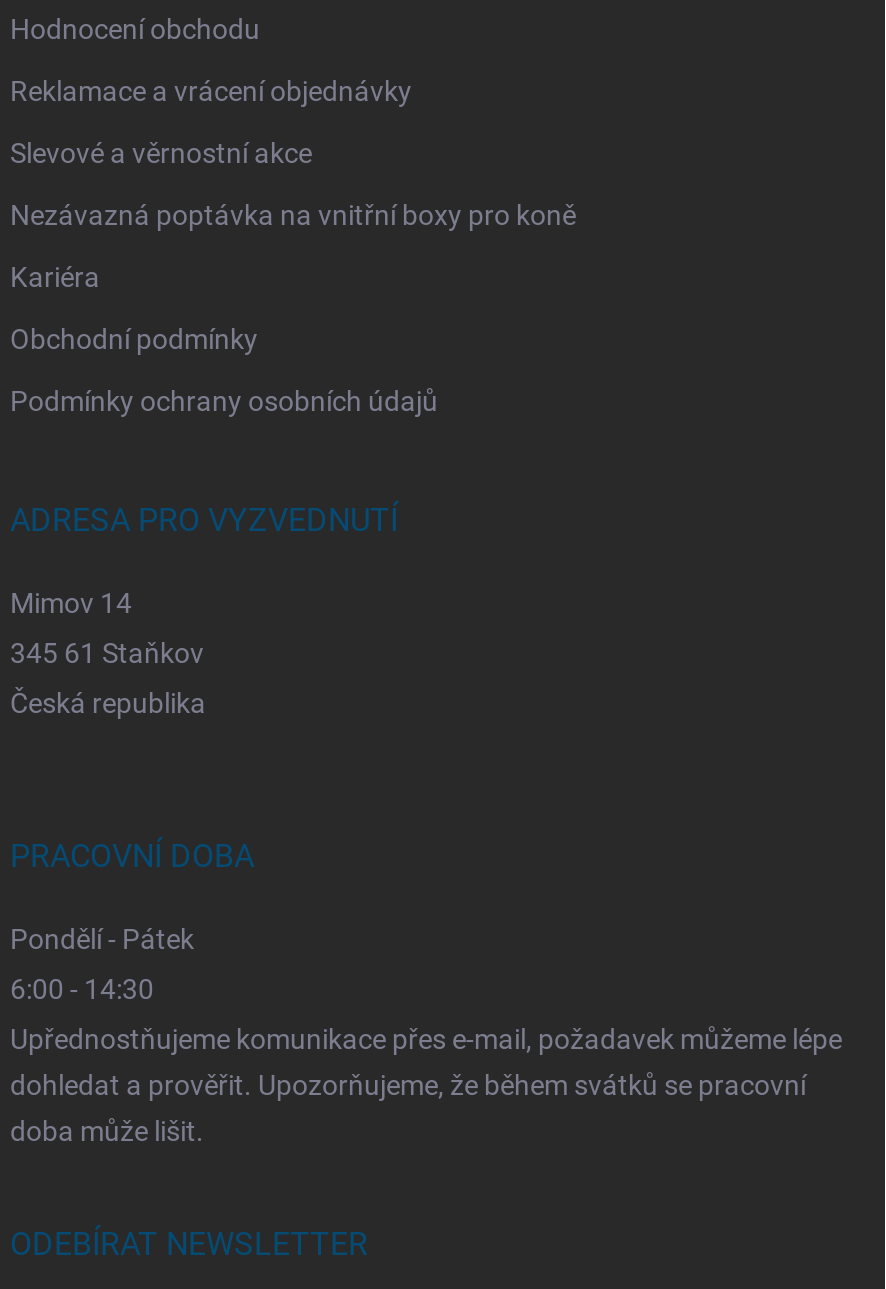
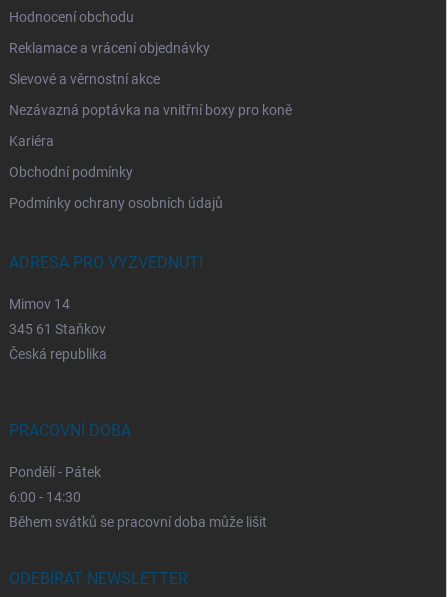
[10,1023,842,1147] Upřednostňujeme komunikace přes e-mail, požadavek můžeme lépe | dohledat a prověřit. Upozorňujeme, že během svátků se pracovní | doba může lišit. -> [9,514,267,530] Během svátků se pracovní doba může lišit

